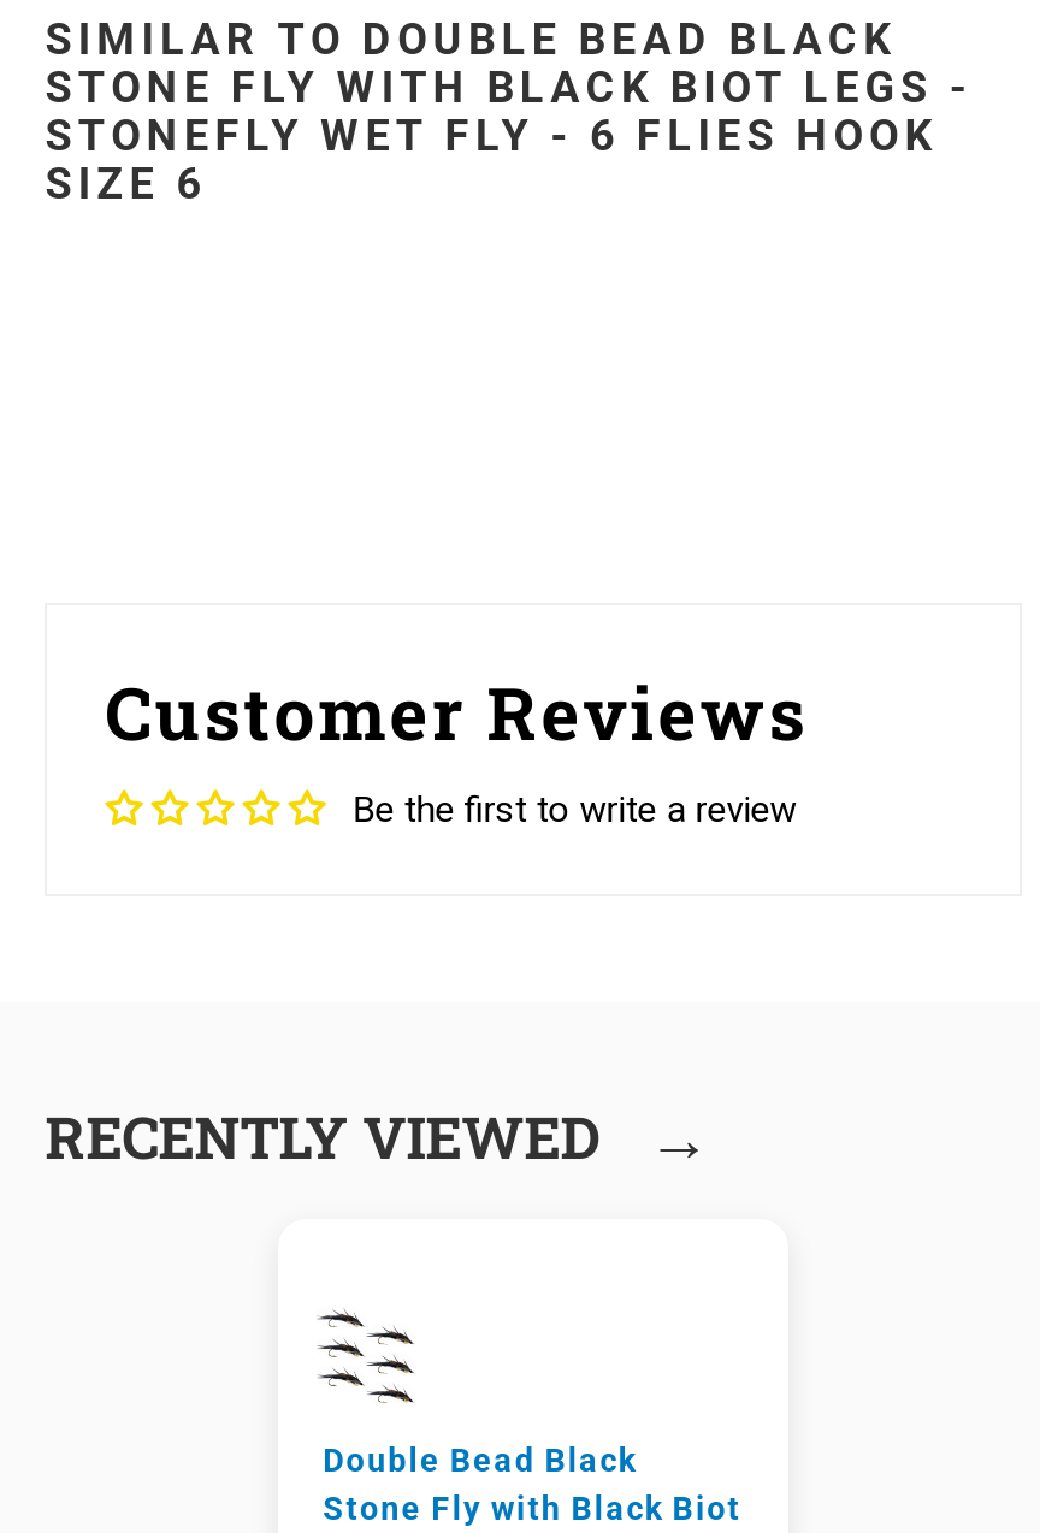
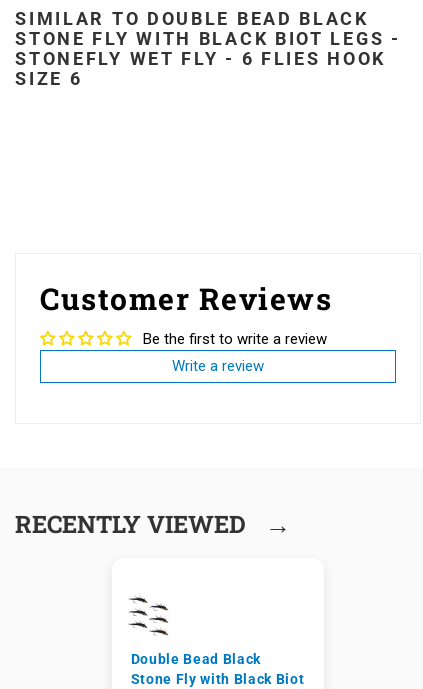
none -> [172,357,264,375] Write a review

